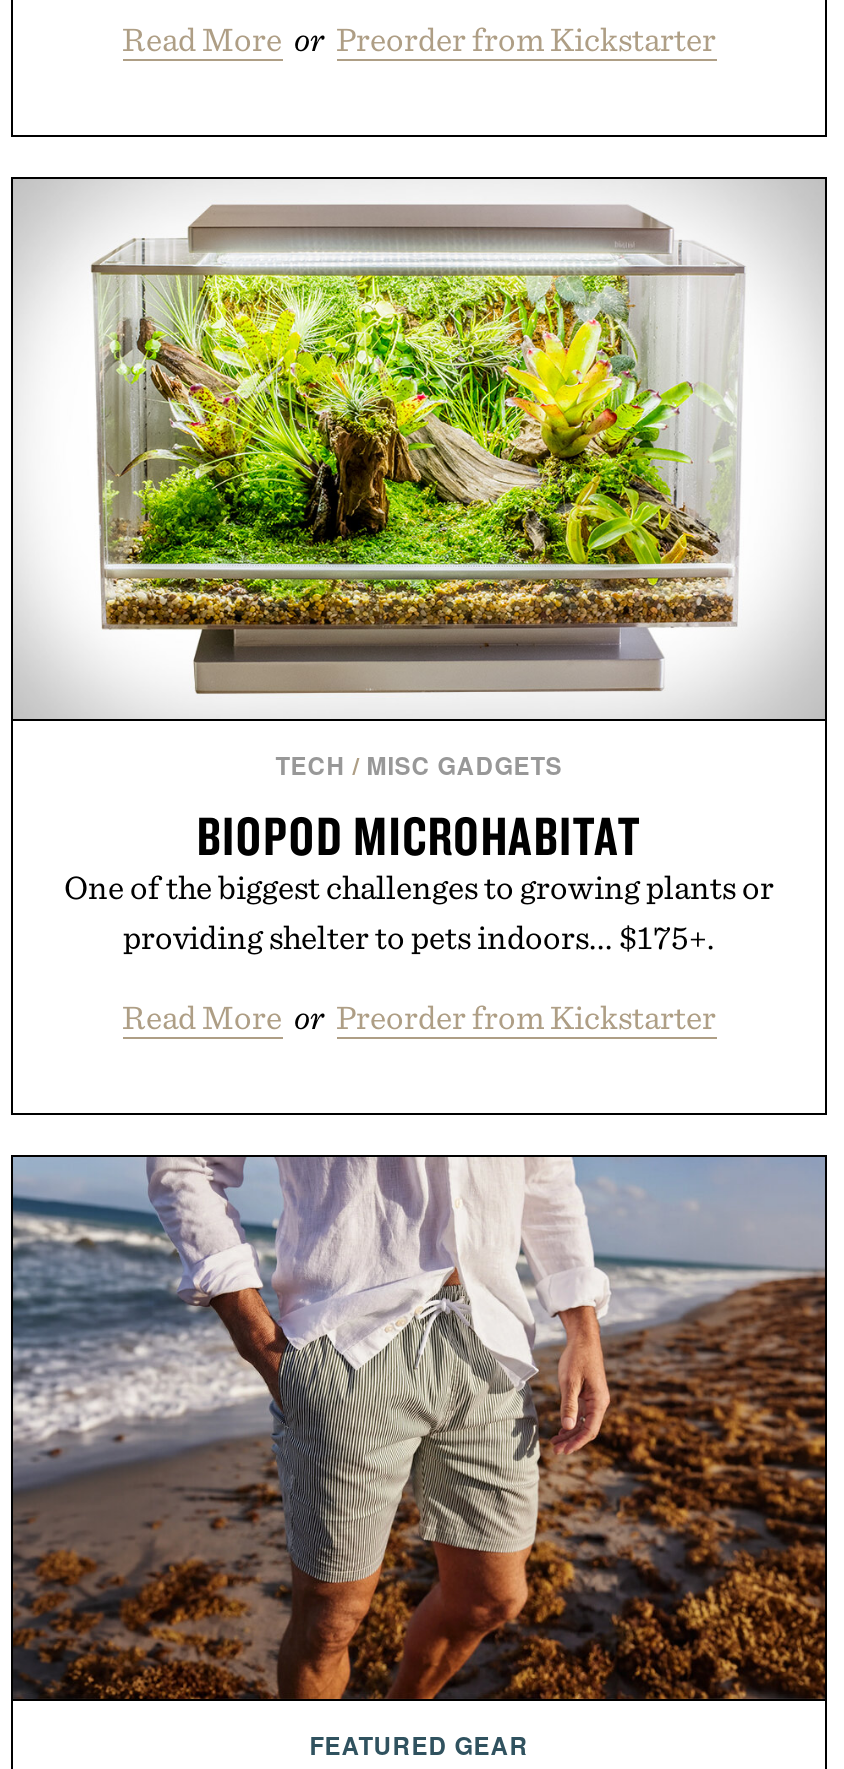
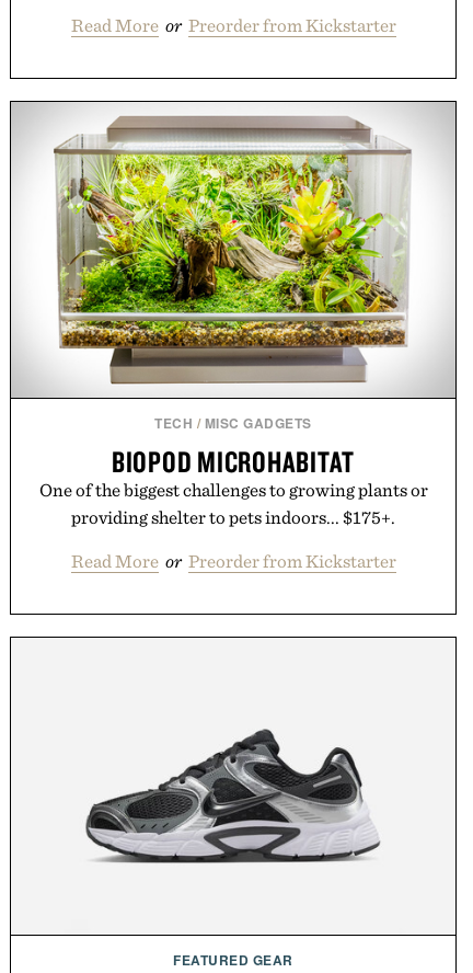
[11,1155,827,1701] [image] -> [10,637,457,936] [image]

